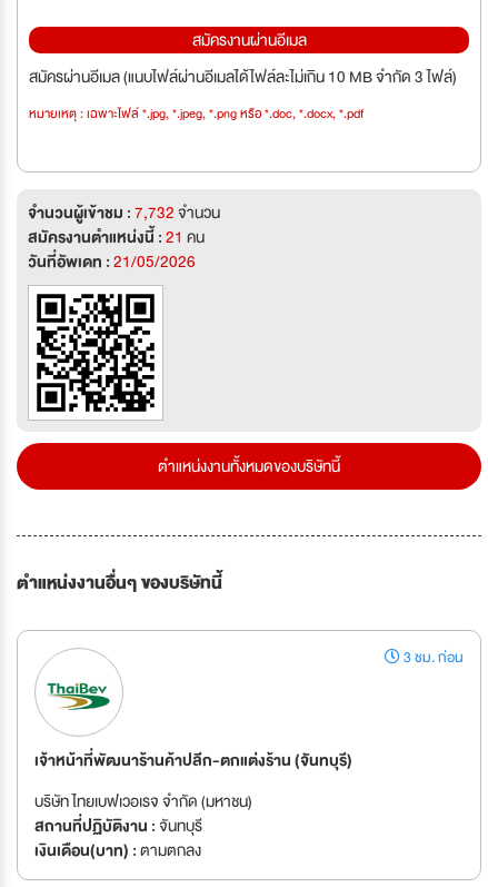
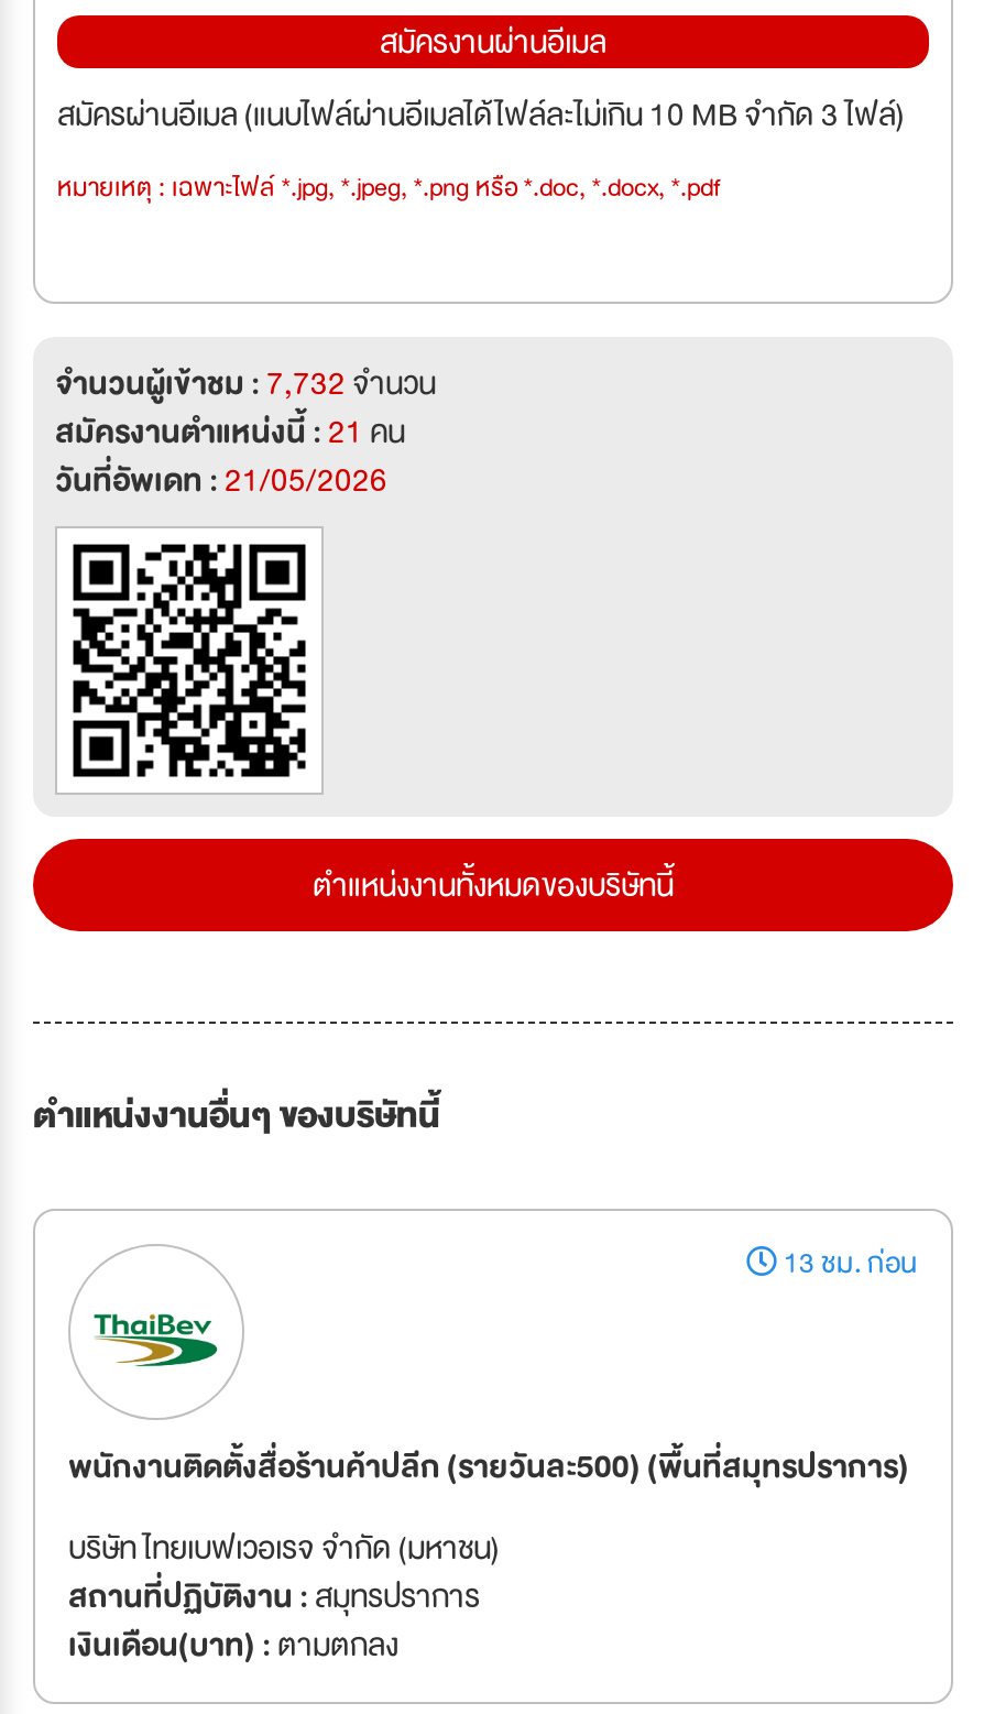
[400,645,464,670] 3 ชม. ก่อน -> [777,1240,918,1288] 13 ชม. ก่อน
[34,747,352,773] เจ้าหน้าที่พัฒนาร้านค้าปลีก-ตกแต่งร้าน (จันทบุรี) -> [68,1440,909,1493] พนักงานติดตั้งสื่อร้านค้าปลีก (รายวันละ500) (พื้นที่สมุทรปราการ)
[34,812,202,839] สถานที่ปฏิบัติงาน :จันทบุรี -> [68,1570,480,1623] สถานที่ปฏิบัติงาน :สมุทรปราการ

